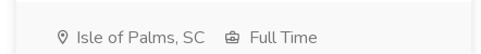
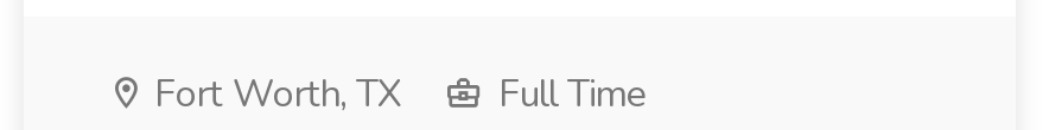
[72,26,205,50] Isle of Palms, SC -> [145,69,401,121] Fort Worth, TX

